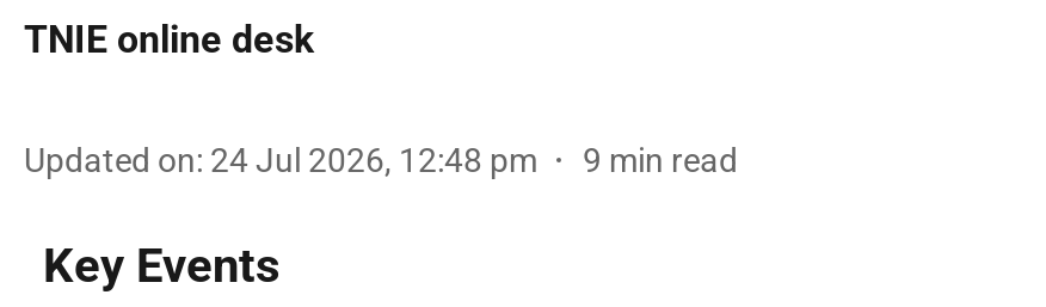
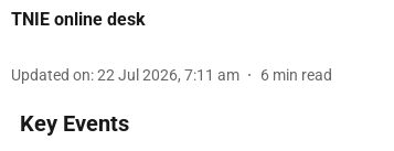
[24,140,537,178] Updated on: 24 Jul 2026, 12:48 pm -> [11,66,239,84] Updated on: 22 Jul 2026, 7:11 am
[583,140,738,178] 9 min read -> [260,66,332,84] 6 min read

